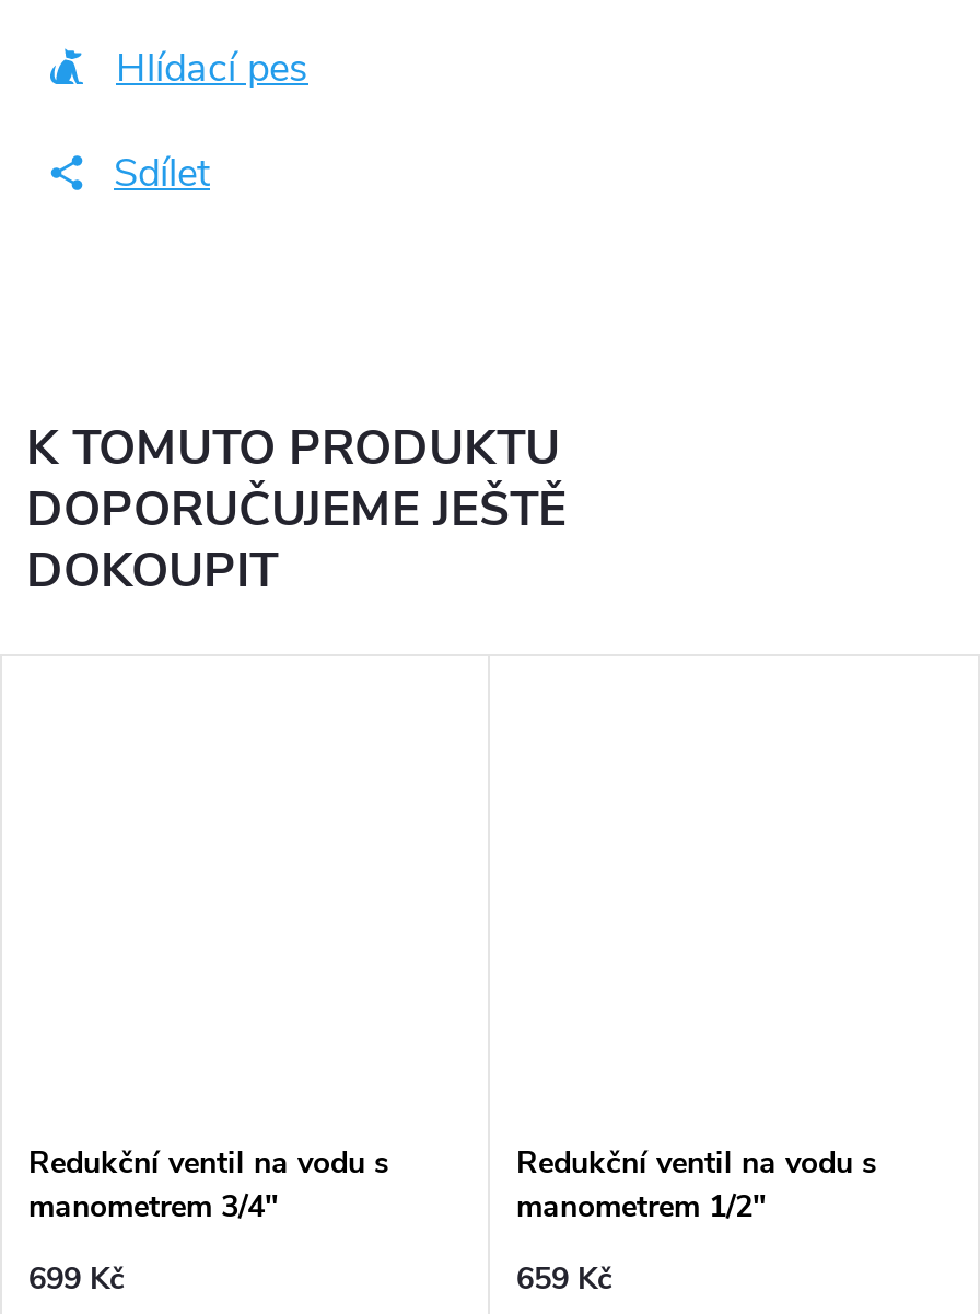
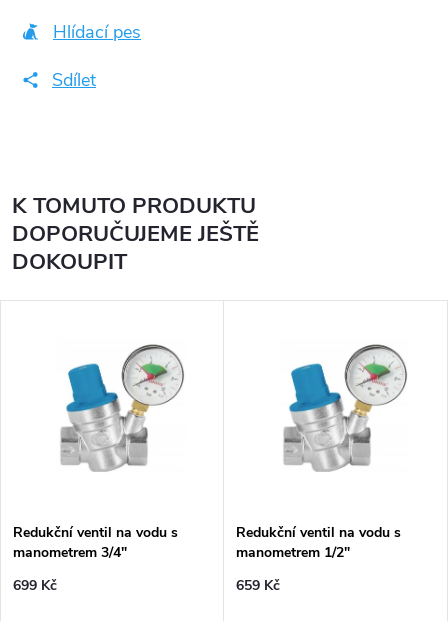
none -> [60,343,185,472] [image]
none -> [283,343,408,472] [image]

